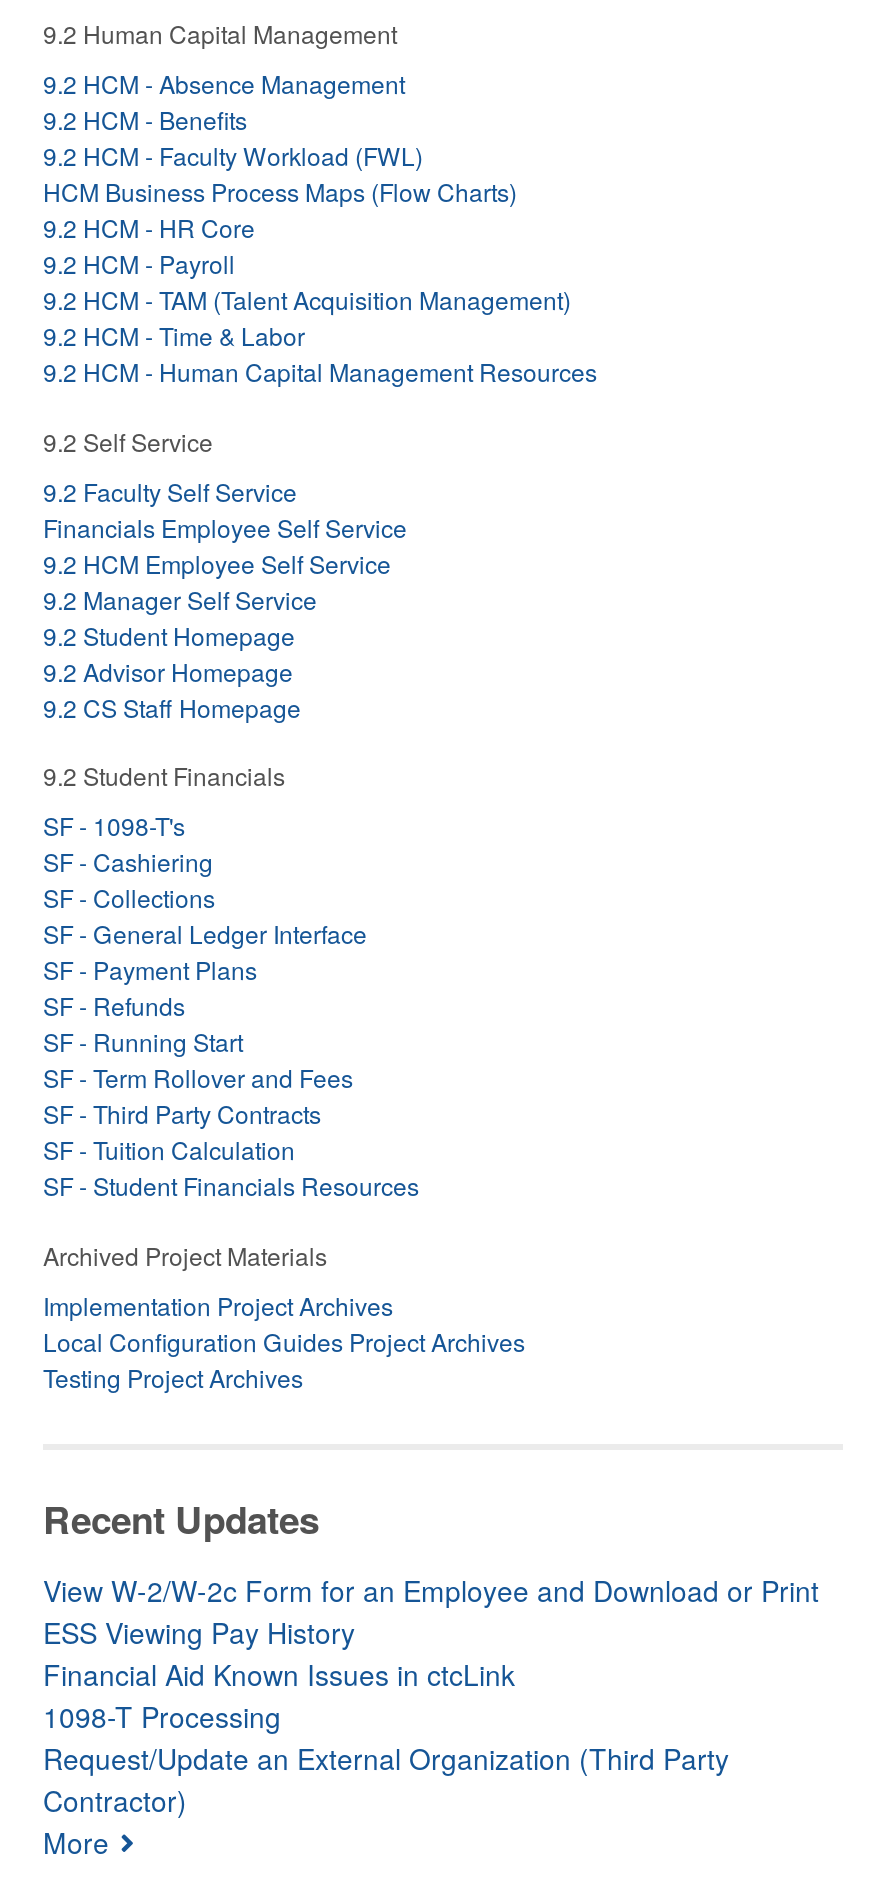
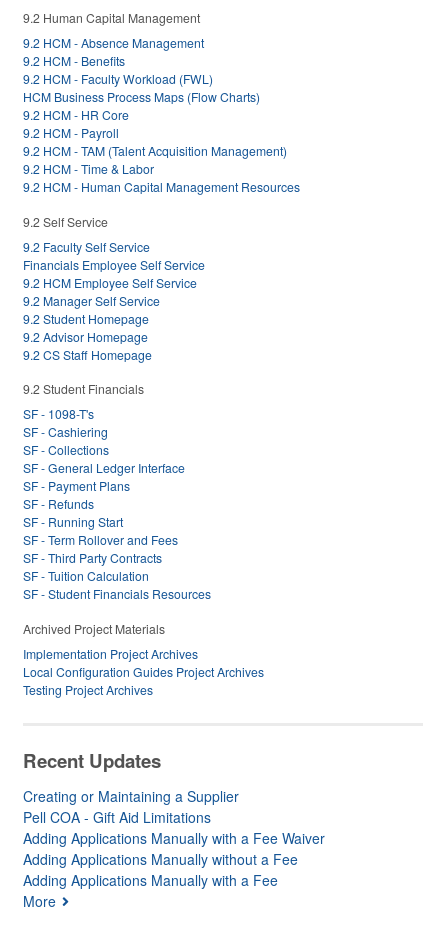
[43,1570,819,1820] View W-2/W-2c Form for an Employee and Download or Print | ESS Viewing Pay History | Financial Aid Known Issues in ctcLink | 1098-T Processing | Request/Update an External Organization (Third Party | Contractor) -> [23,786,325,890] Creating or Maintaining a Supplier | Pell COA - Gift Aid Limitations | Adding Applications Manually with a Fee Waiver | Adding Applications Manually without a Fee | Adding Applications Manually with a Fee

